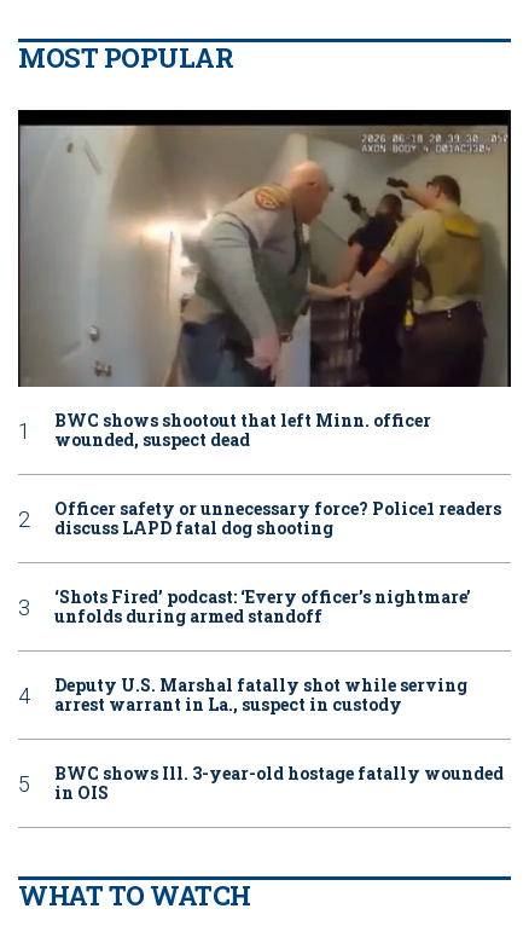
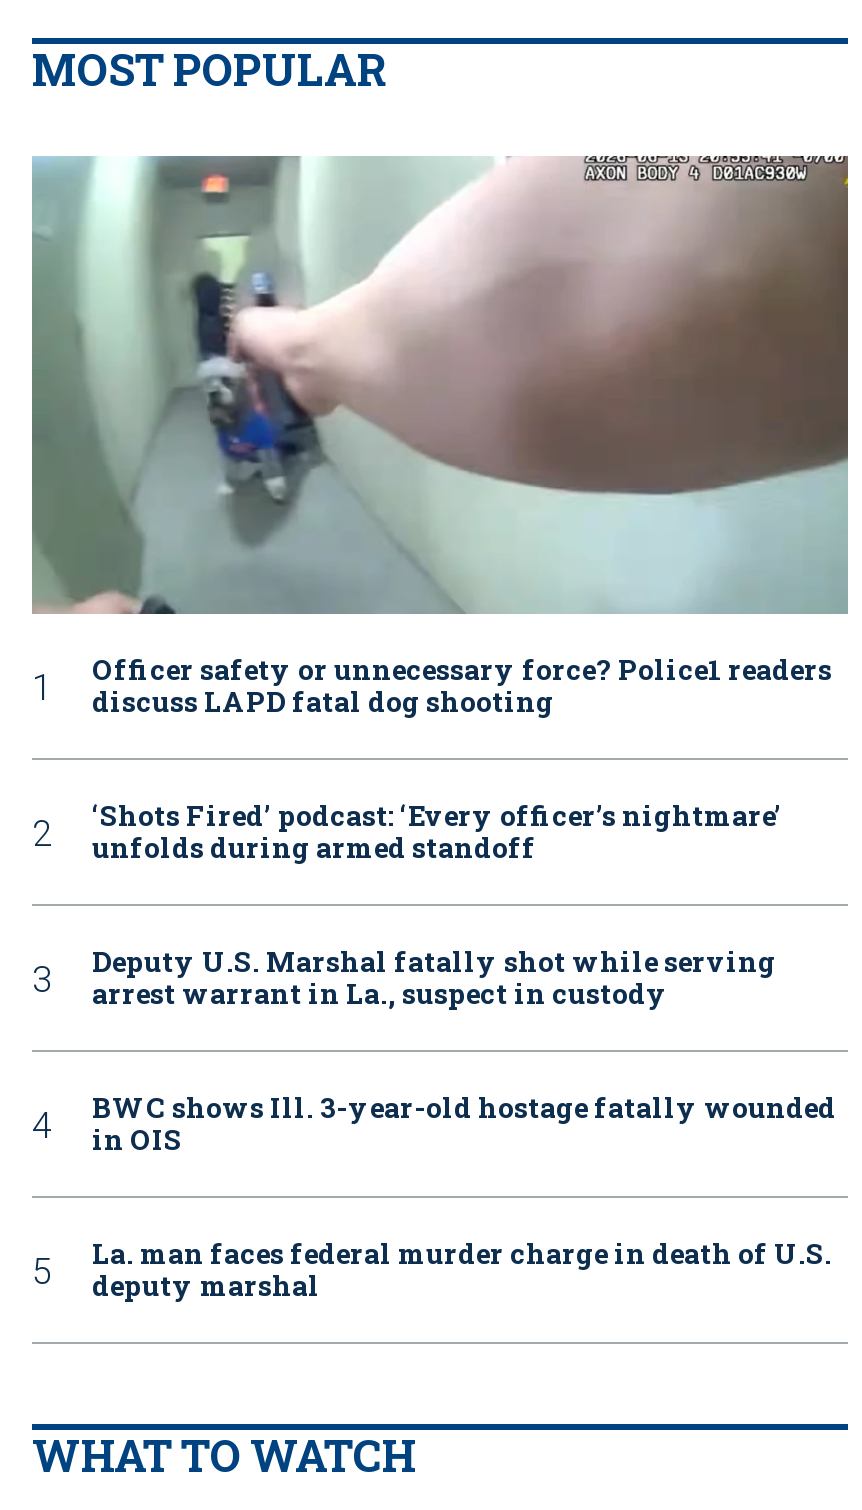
[17,109,512,388] [image] -> [30,154,850,616] [image]
[54,409,431,451] BWC shows shootout that left Minn. officer | wounded, suspect dead -> none
moved [54,517,504,804] -> [92,682,836,1158]: discuss LAPD fatal dog shooting | ‘Shots Fired’ podcast: ‘Every officer’s nightmare’ | unfolds during armed standoff | Deputy U.S. Marshal fatally shot while serving | arrest warrant in La., suspect in custody | BWC shows Ill. 3-year-old hostage fatally wounded | in OIS
none -> [92,1234,832,1304] La. man faces federal murder charge in death of U.S. | deputy marshal

